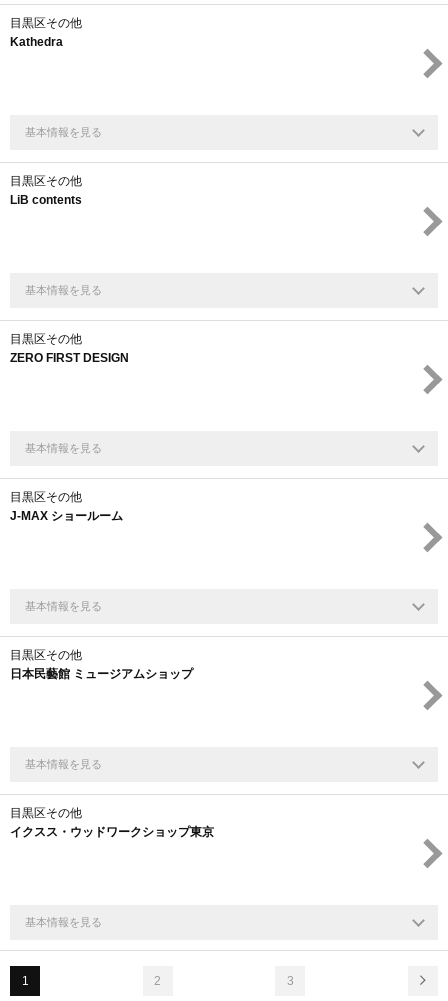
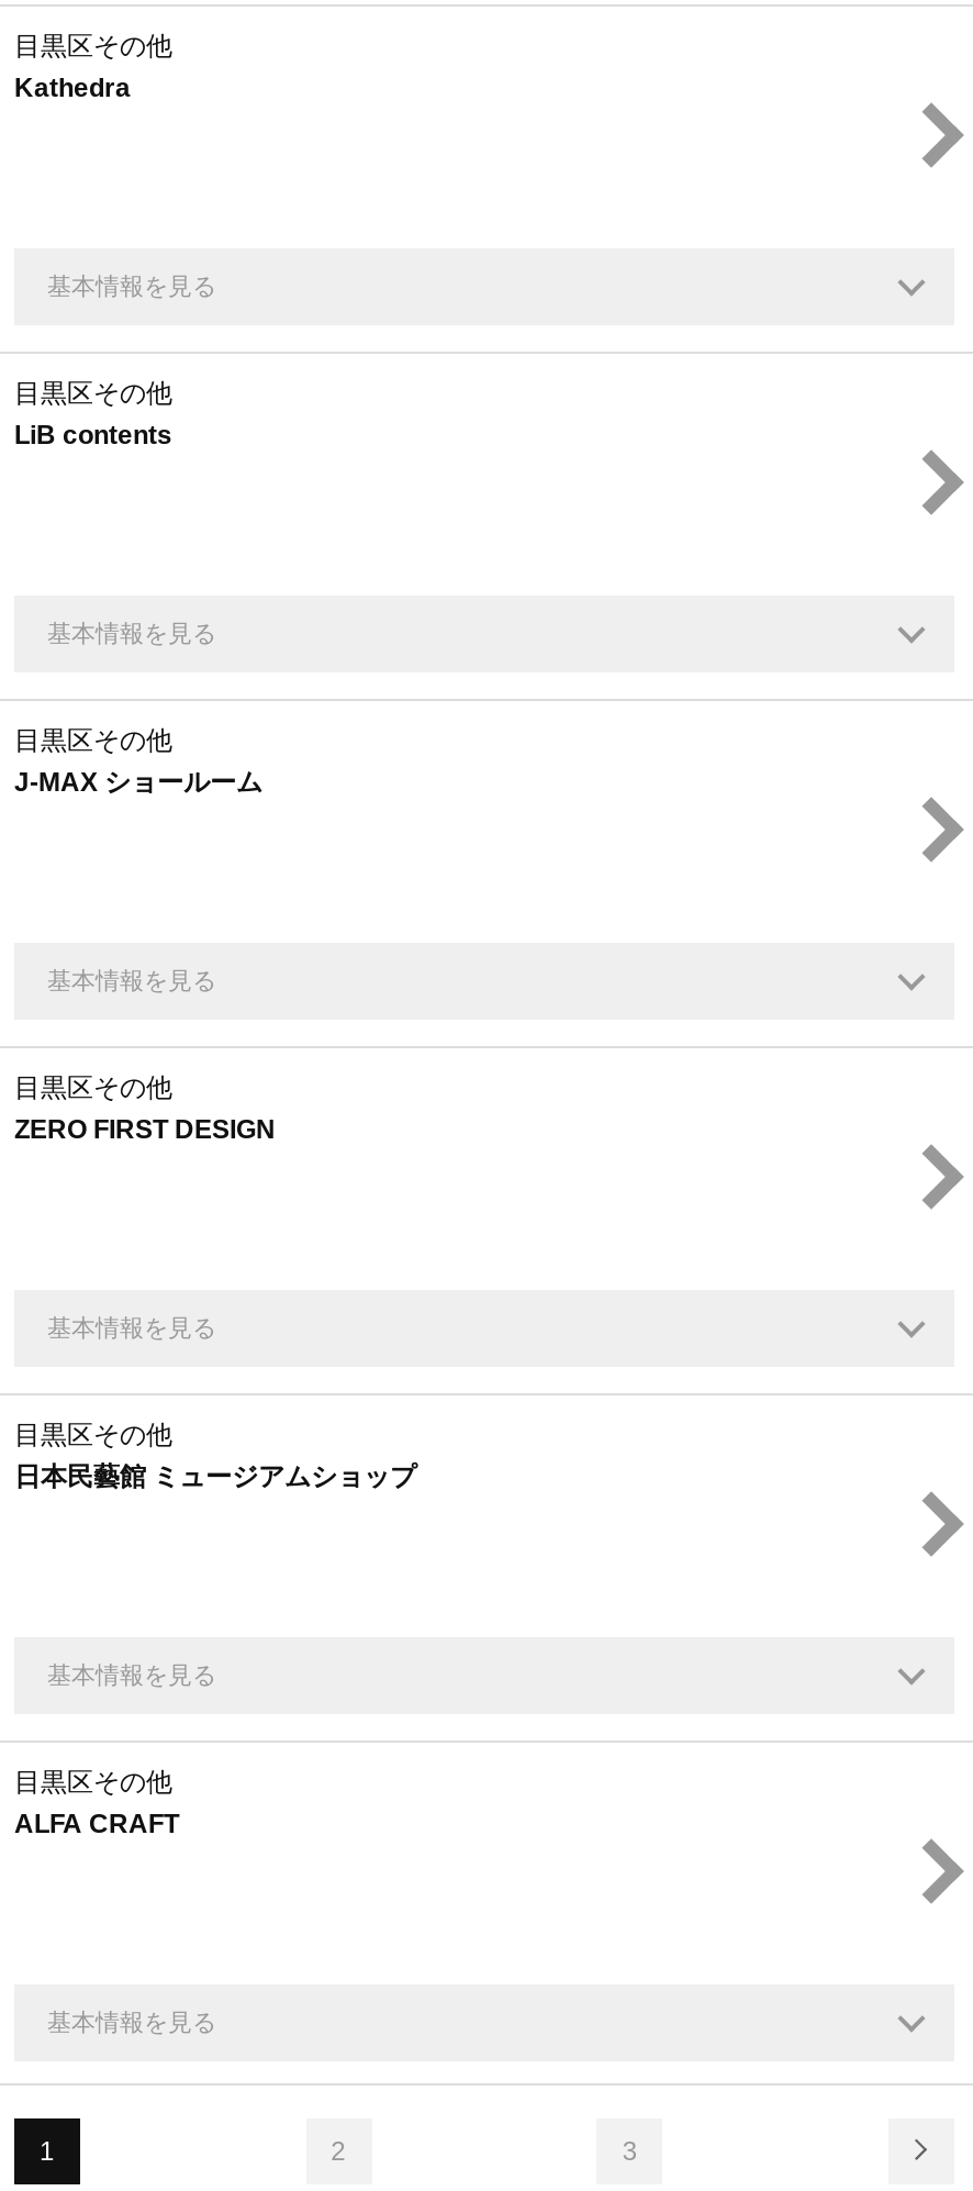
moved [10,351,129,365] -> [14,1114,276,1145]: ZERO FIRST DESIGN
moved [10,509,123,523] -> [14,767,262,798]: J-MAX ショールーム
[10,825,214,839] イクスス・ウッドワークショップ東京 -> [14,1809,179,1839] ALFA CRAFT

